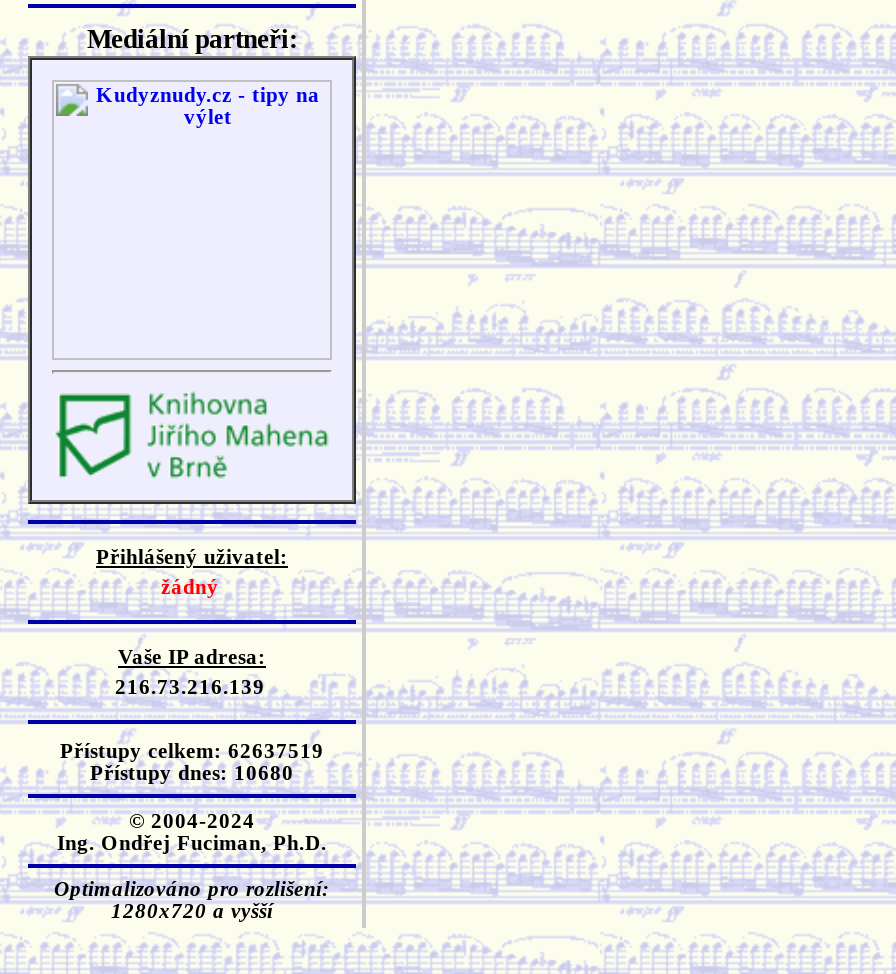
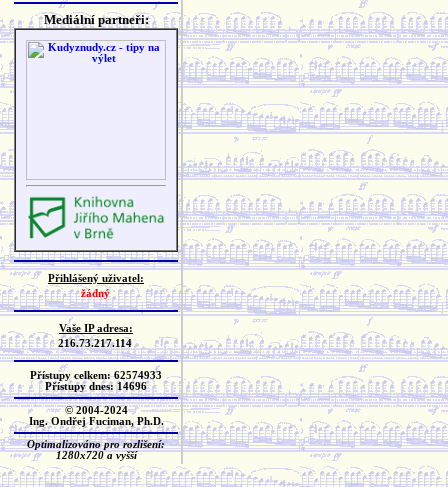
[115,676,265,698] 216.73.216.139 -> [58,338,132,349] 216.73.217.114
[60,740,324,762] Přístupy celkem: 62637519 -> [30,370,162,381] Přístupy celkem: 62574933
[90,762,294,784] Přístupy dnes: 10680 -> [45,381,147,392] Přístupy dnes: 14696

